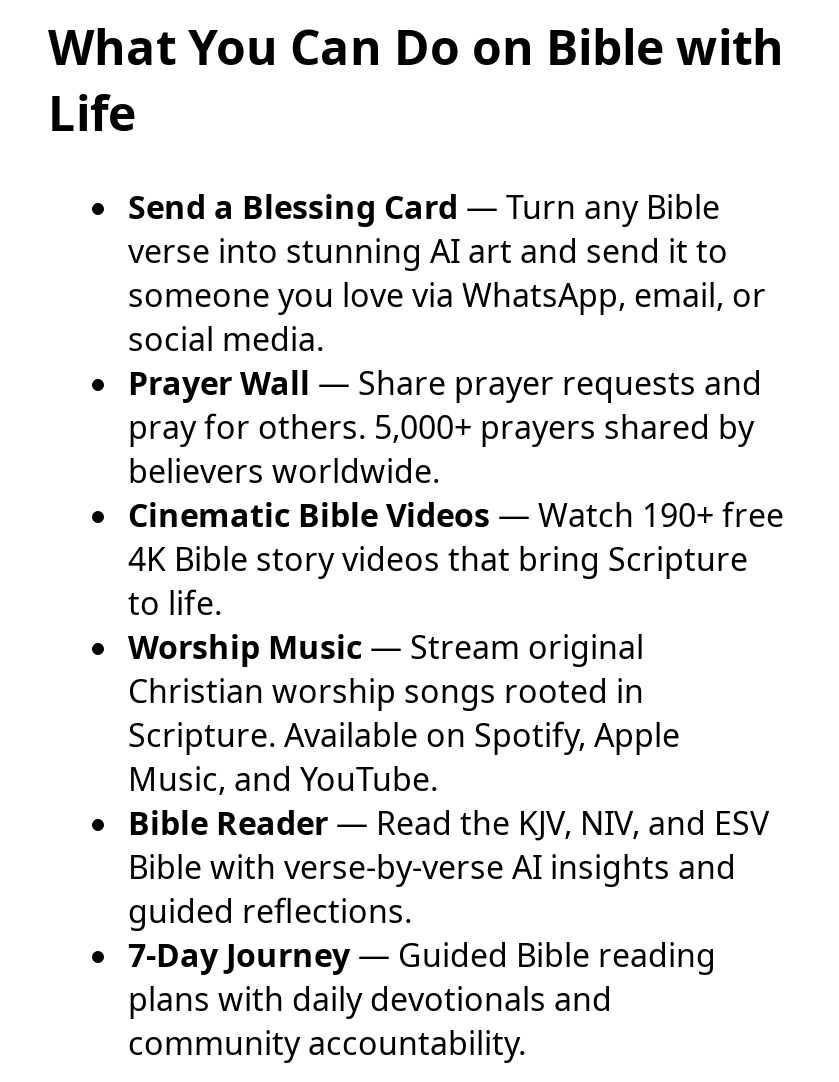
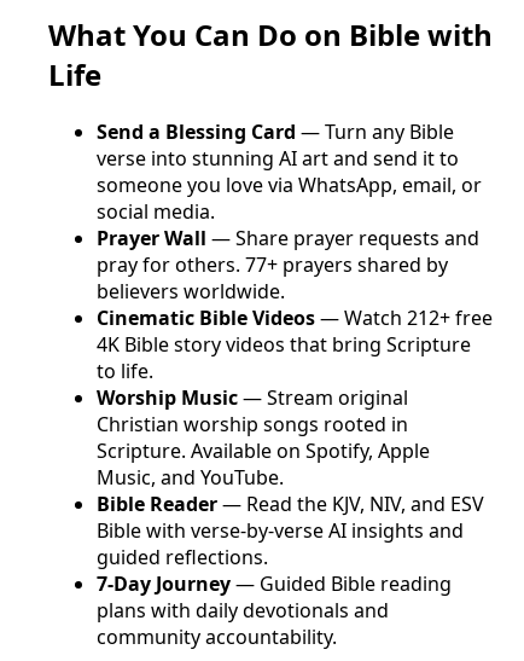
[128,404,754,448] pray for others. 5,000+ prayers shared by -> [97,251,448,278] pray for others. 77+ prayers shared by
[128,492,784,536] Cinematic Bible Videos — Watch 190+ free -> [97,304,493,331] Cinematic Bible Videos — Watch 212+ free

